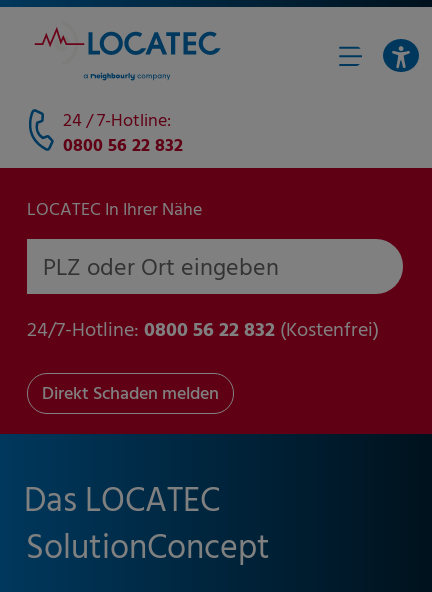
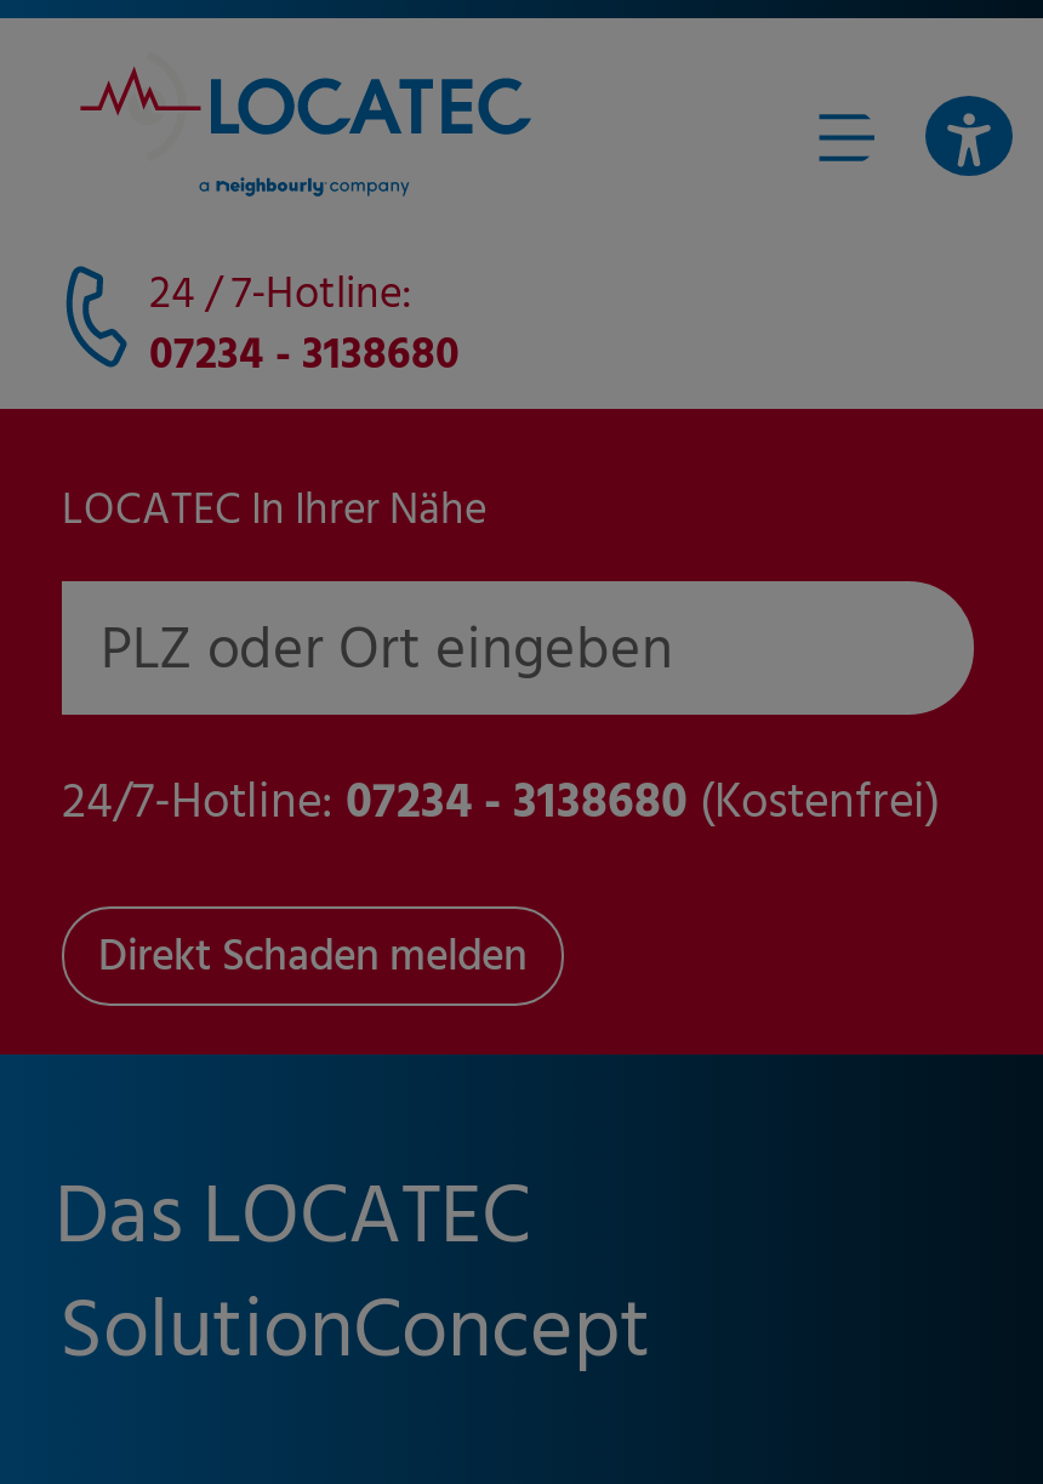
[63,131,183,160] 0800 56 22 832 -> [149,320,460,391] 07234 - 3138680
[27,314,379,346] 24/7-Hotline: 0800 56 22 832 (Kostenfrei) -> [62,764,940,842] 24/7-Hotline: 07234 - 3138680 (Kostenfrei)

